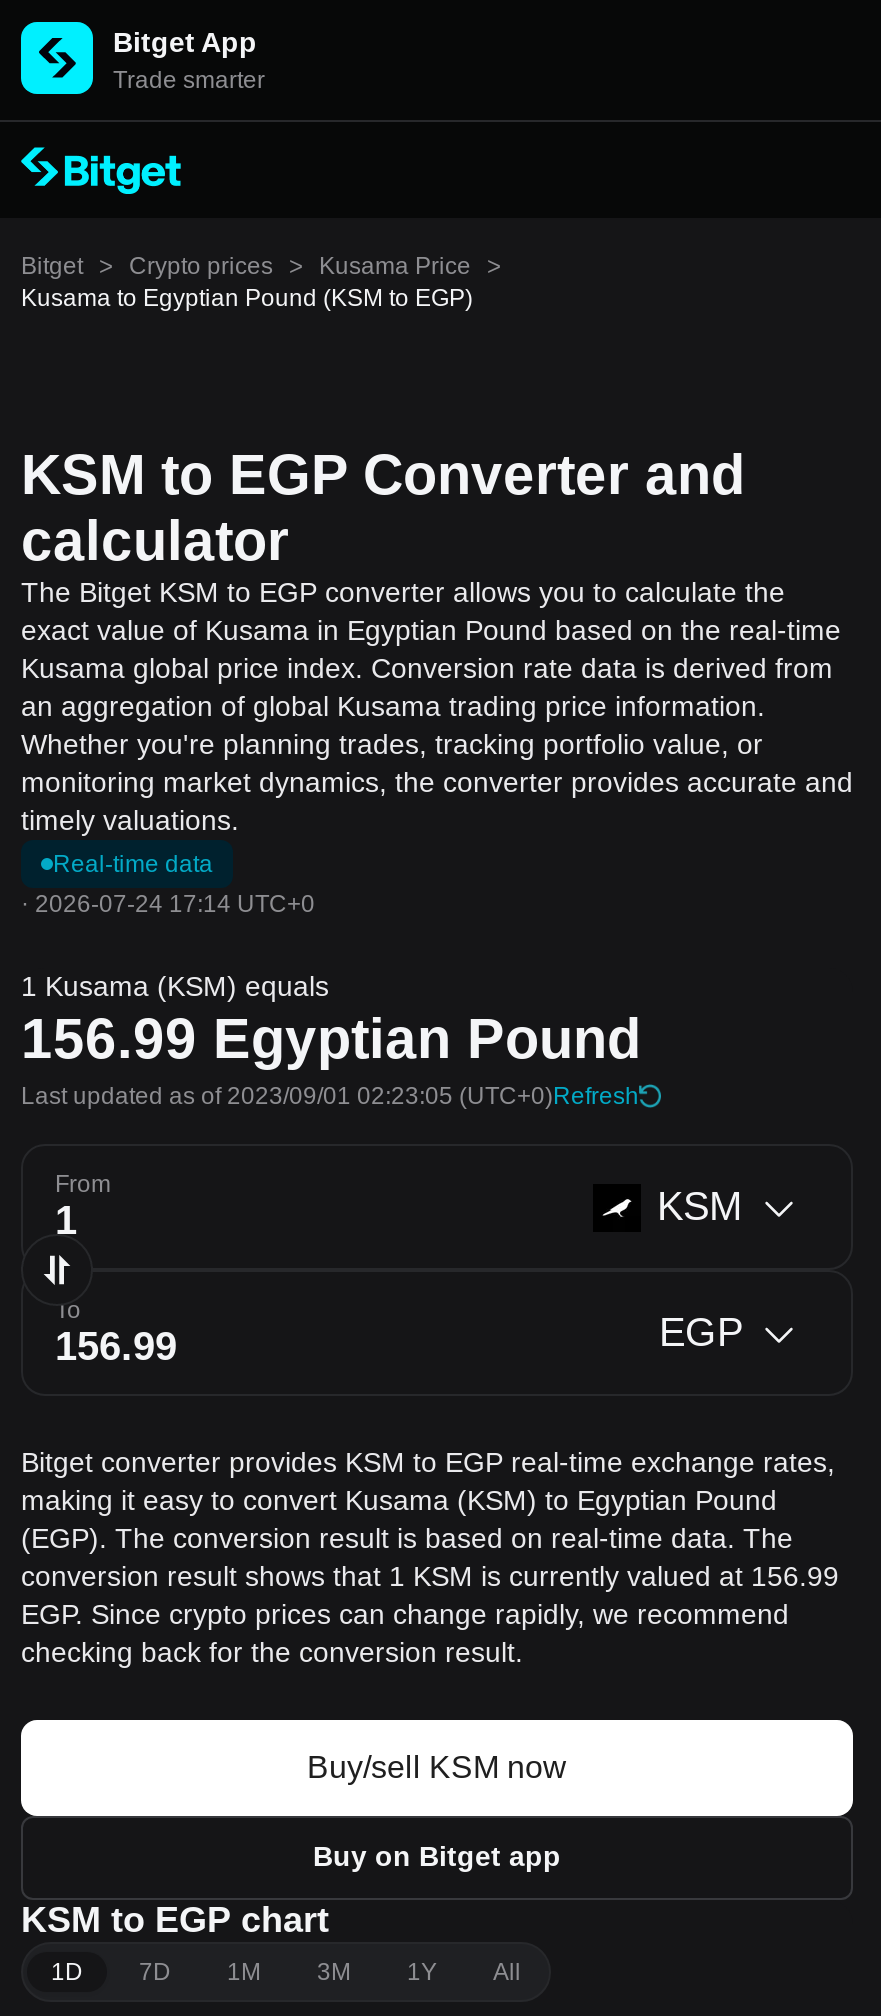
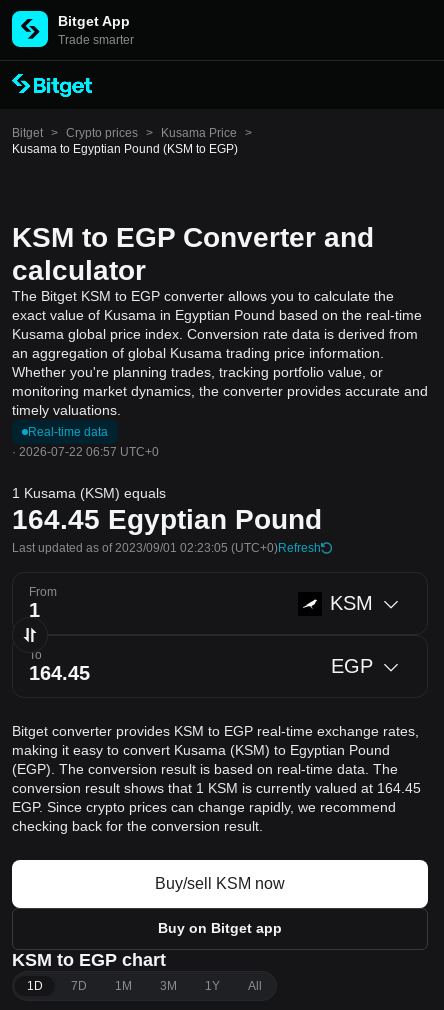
[21,890,315,918] · 2026-07-24 17:14 UTC+0 -> [12,445,159,459] · 2026-07-22 06:57 UTC+0
[21,1008,641,1070] 156.99 Egyptian Pound -> [12,504,322,535] 164.45 Egyptian Pound
[21,1560,839,1592] conversion result shows that 1 KSM is currently valued at 156.99 -> [12,780,421,796] conversion result shows that 1 KSM is currently valued at 164.45

